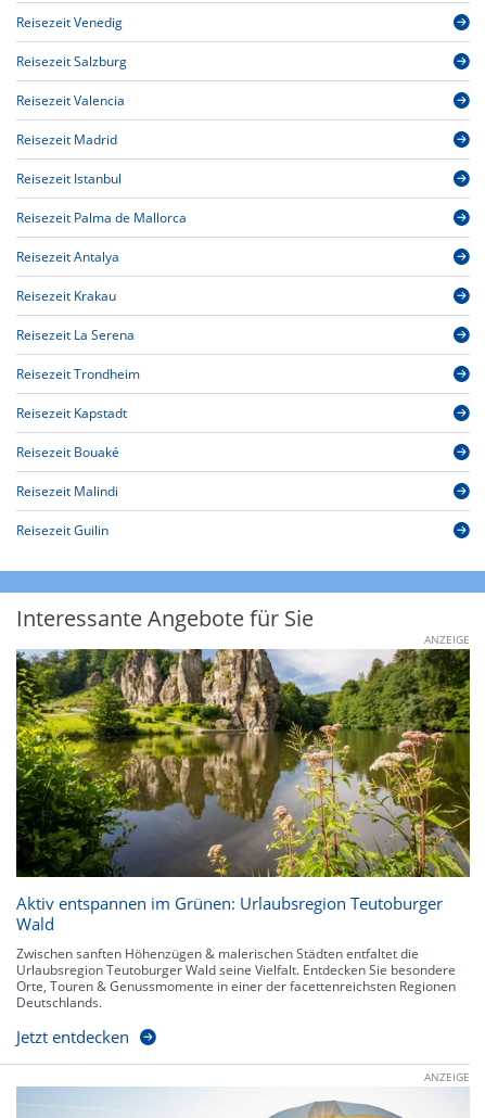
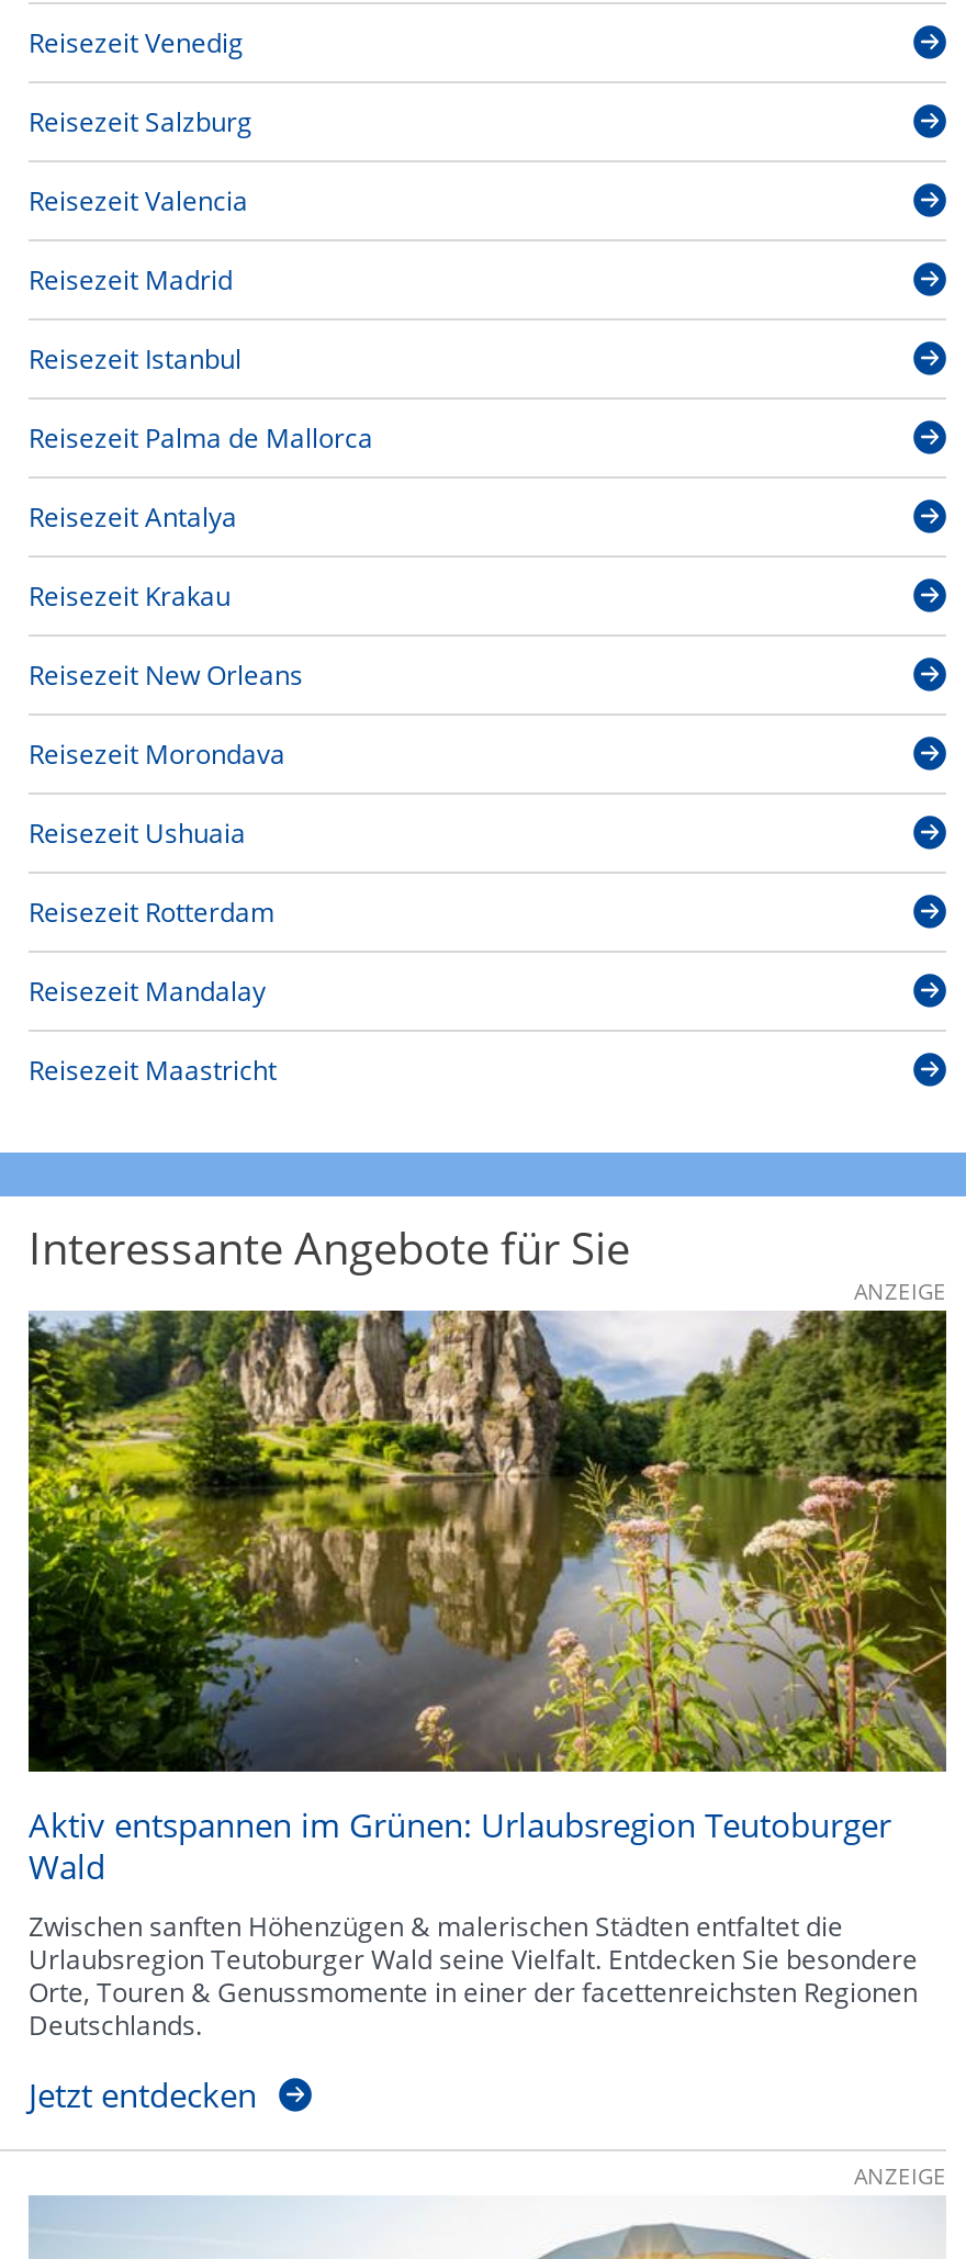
[16,326,135,344] Reisezeit La Serena -> [29,657,303,694] Reisezeit New Orleans
[16,365,140,383] Reisezeit Trondheim -> [29,736,285,773] Reisezeit Morondava
[16,404,127,422] Reisezeit Kapstadt -> [29,815,246,852] Reisezeit Ushuaia
[16,443,119,462] Reisezeit Bouaké -> [29,894,274,931] Reisezeit Rotterdam
[16,482,118,501] Reisezeit Malindi -> [29,973,266,1010] Reisezeit Mandalay
[16,521,109,540] Reisezeit Guilin -> [29,1052,277,1089] Reisezeit Maastricht

